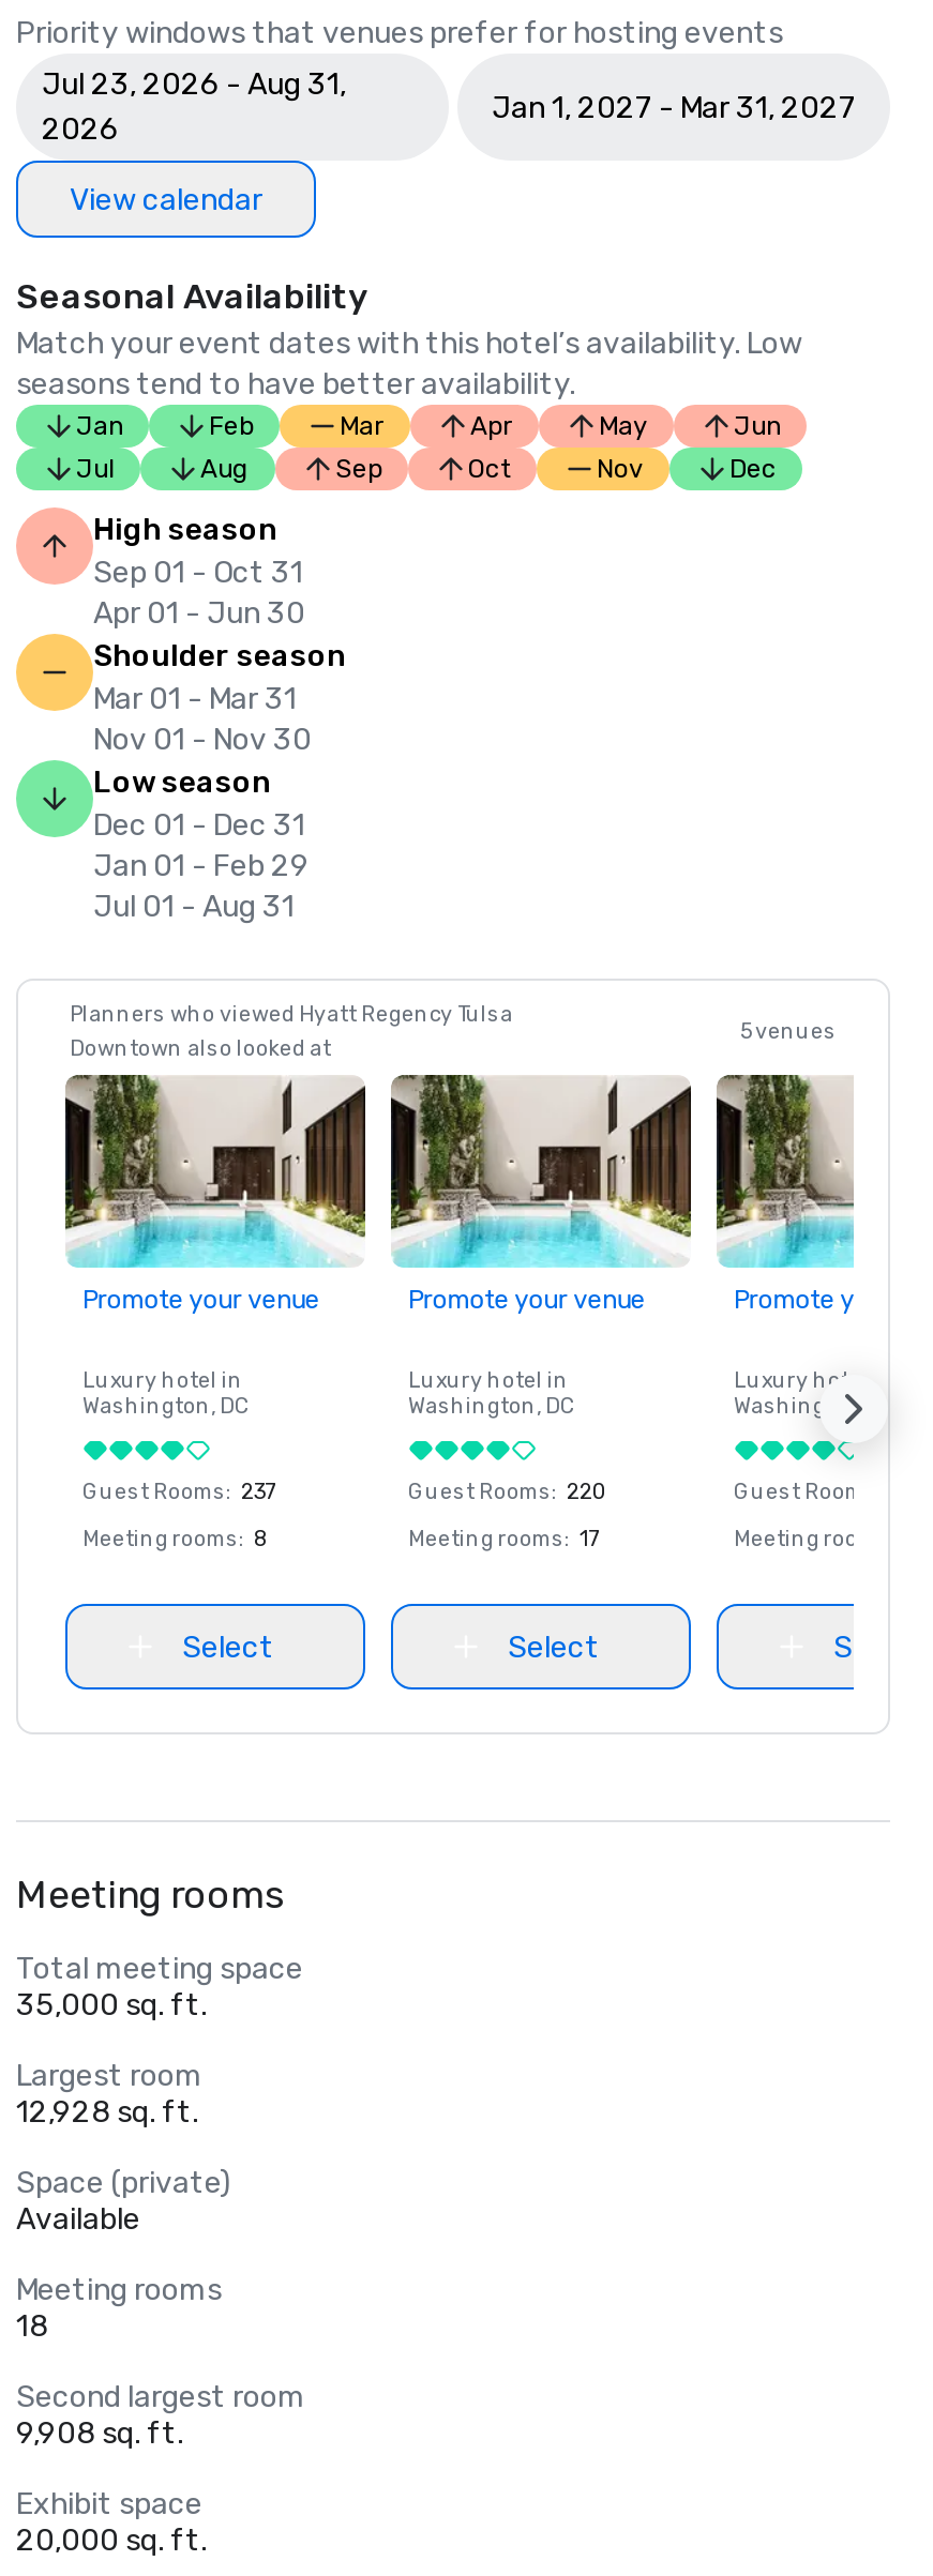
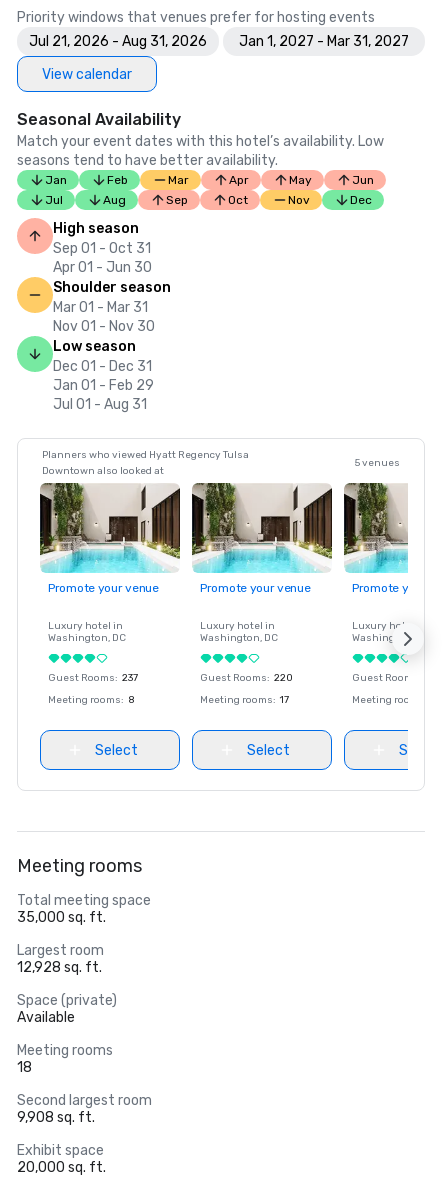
[42,66,346,148] Jul 23, 2026 - Aug 31, | 2026 -> [29,33,207,50] Jul 21, 2026 - Aug 31, 2026

